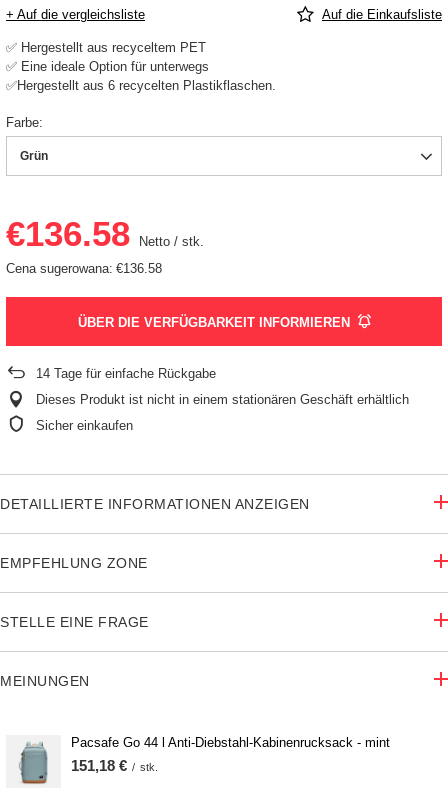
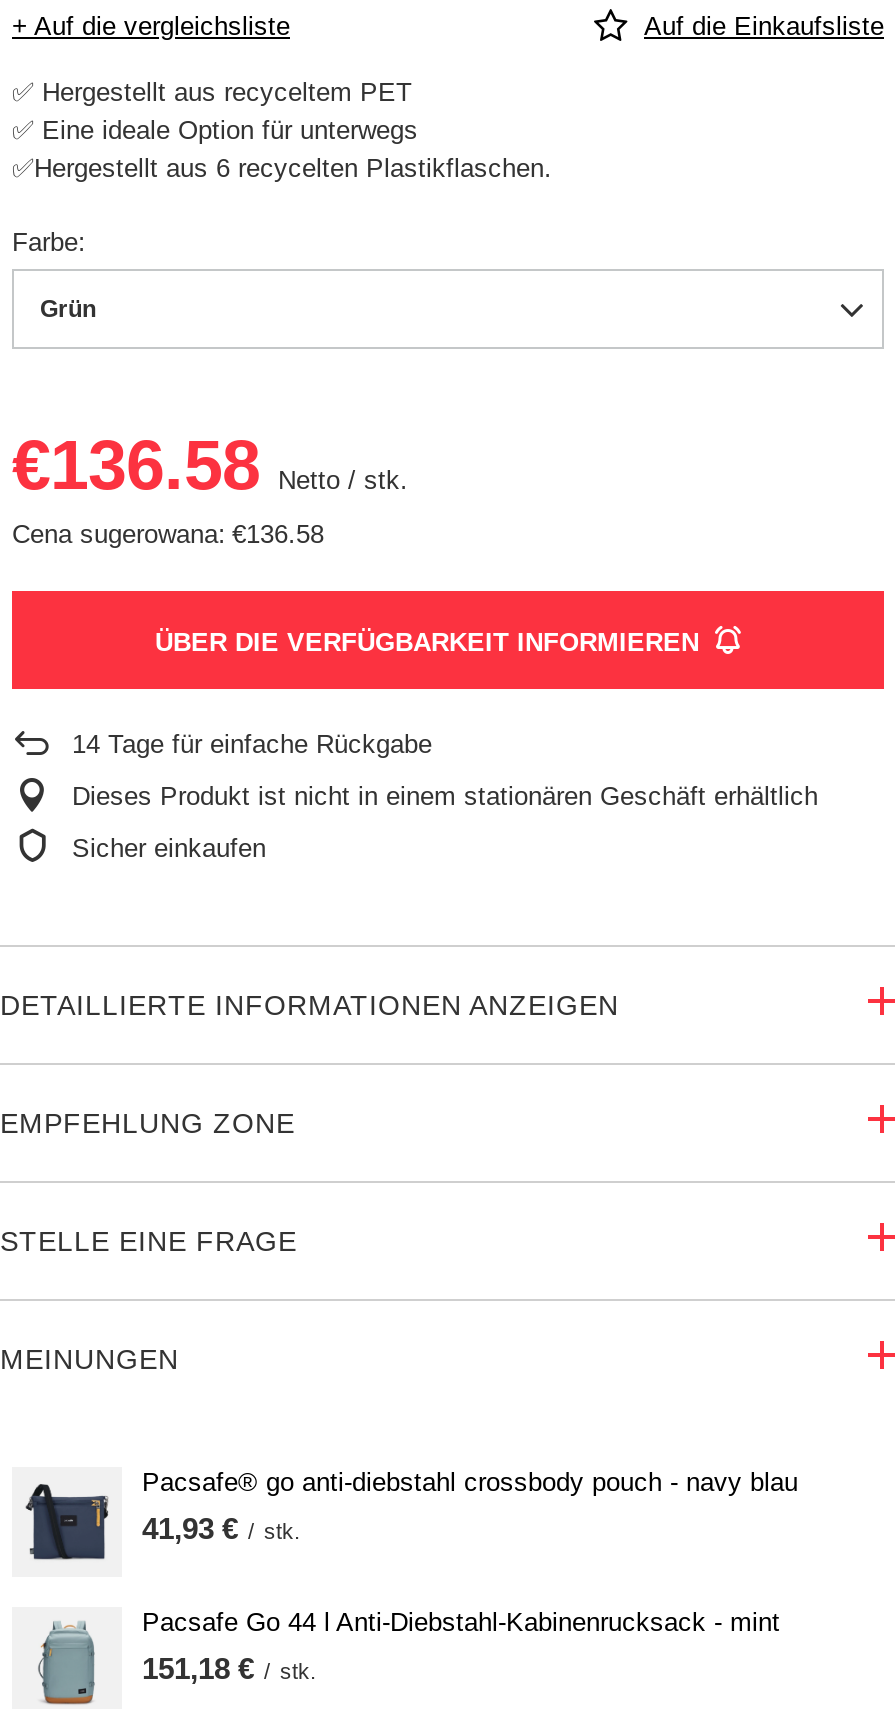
none -> [24,1467,798,1563] [image] | Pacsafe® go anti-diebstahl crossbody pouch - navy blau | 41,93 € / stk.

